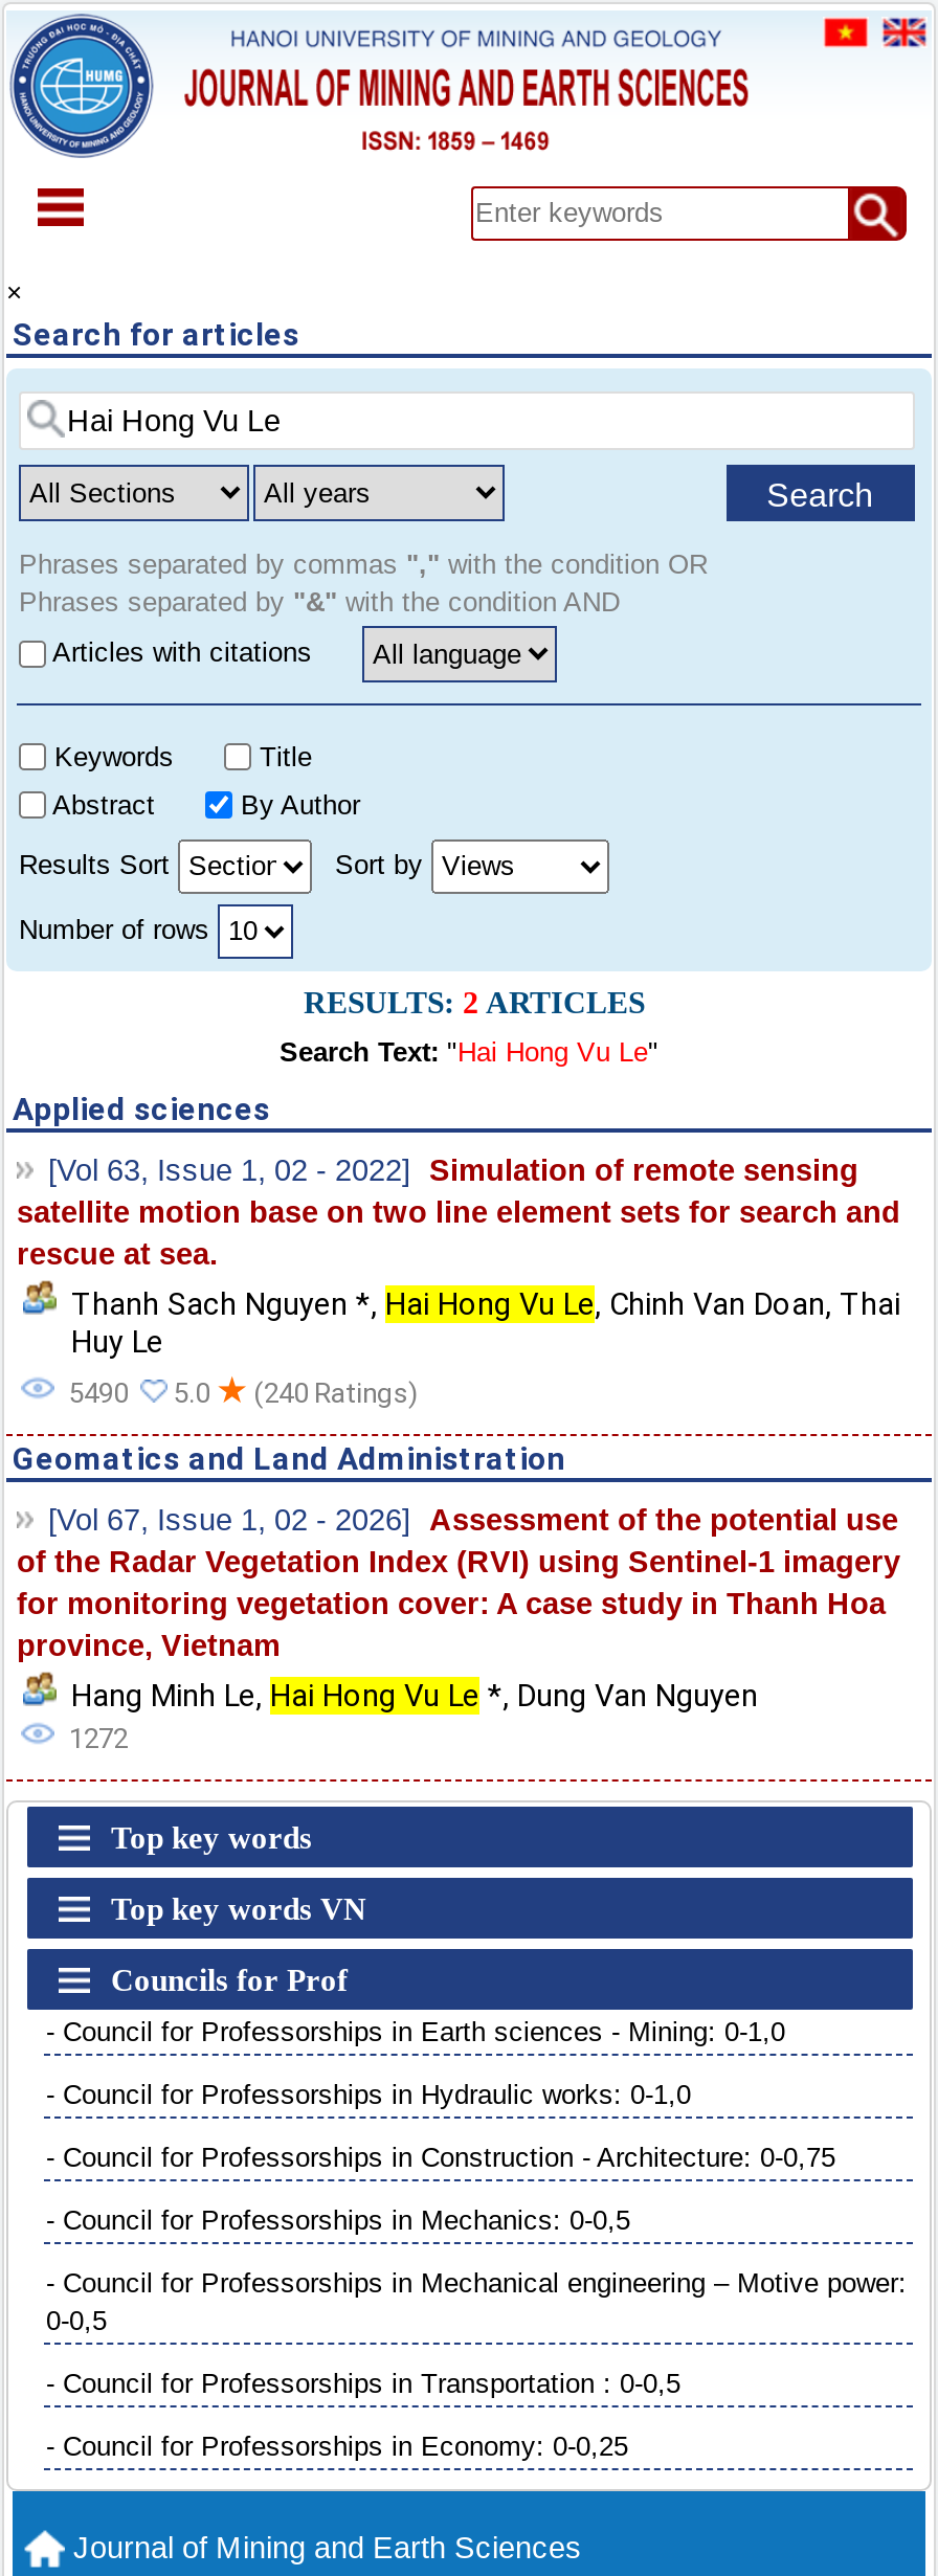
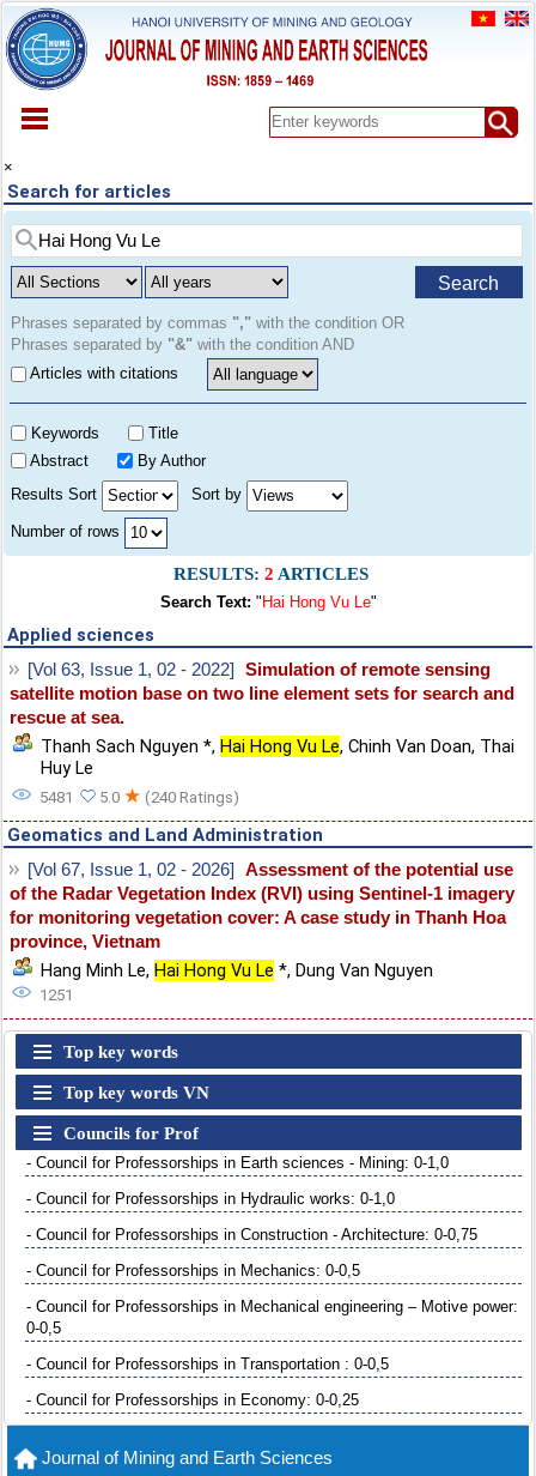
[69,1377,128,1408] 5490 -> [39,788,73,806] 5481
[69,1722,128,1754] 1272 -> [39,986,73,1004] 1251

